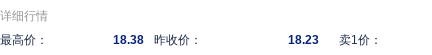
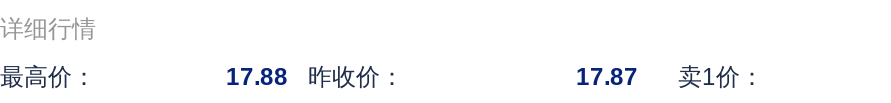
[113,33,202,47] 18.38 昨收价： -> [226,63,404,91] 17.88 昨收价：
[288,33,382,47] 18.23 卖1价： -> [576,63,764,91] 17.87 卖1价：

